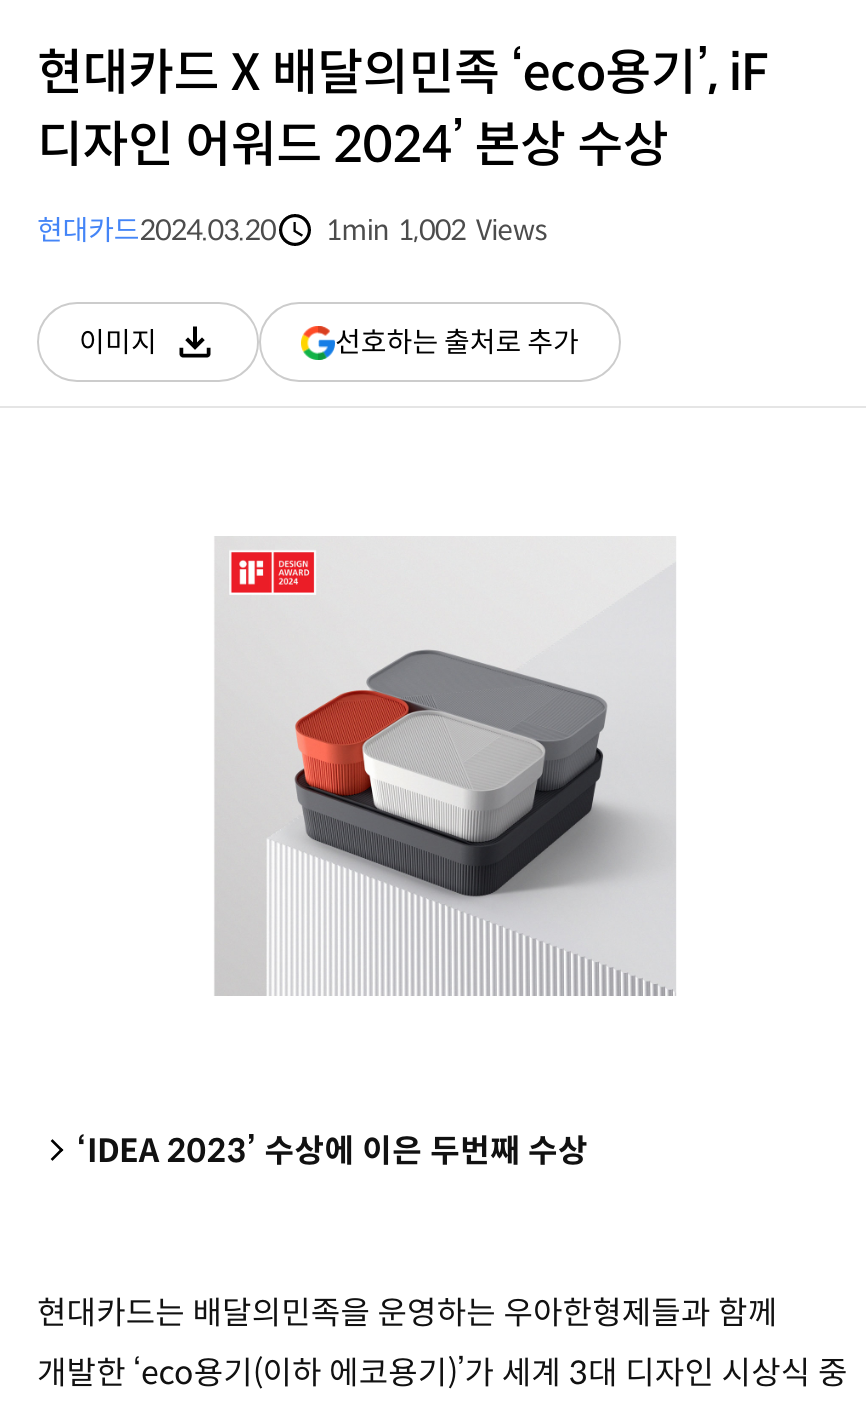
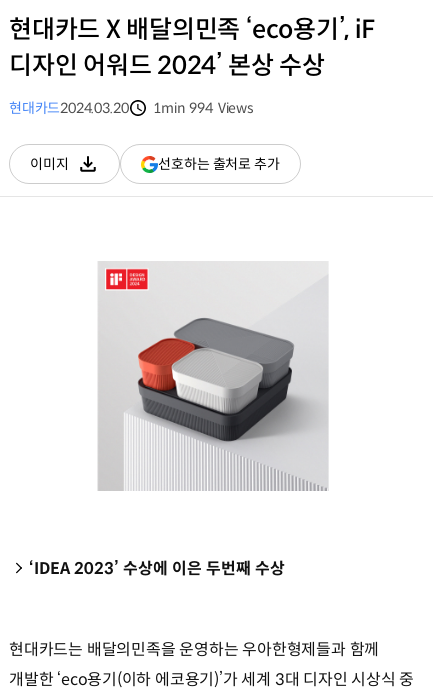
[398,212,548,248] 1,002 Views -> [189,99,254,117] 994 Views

